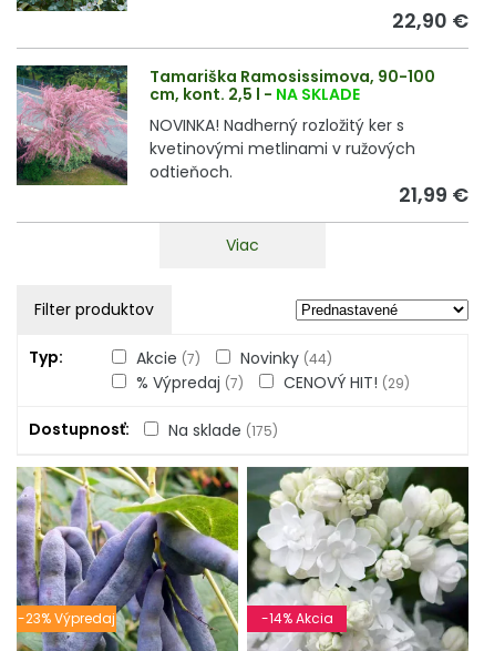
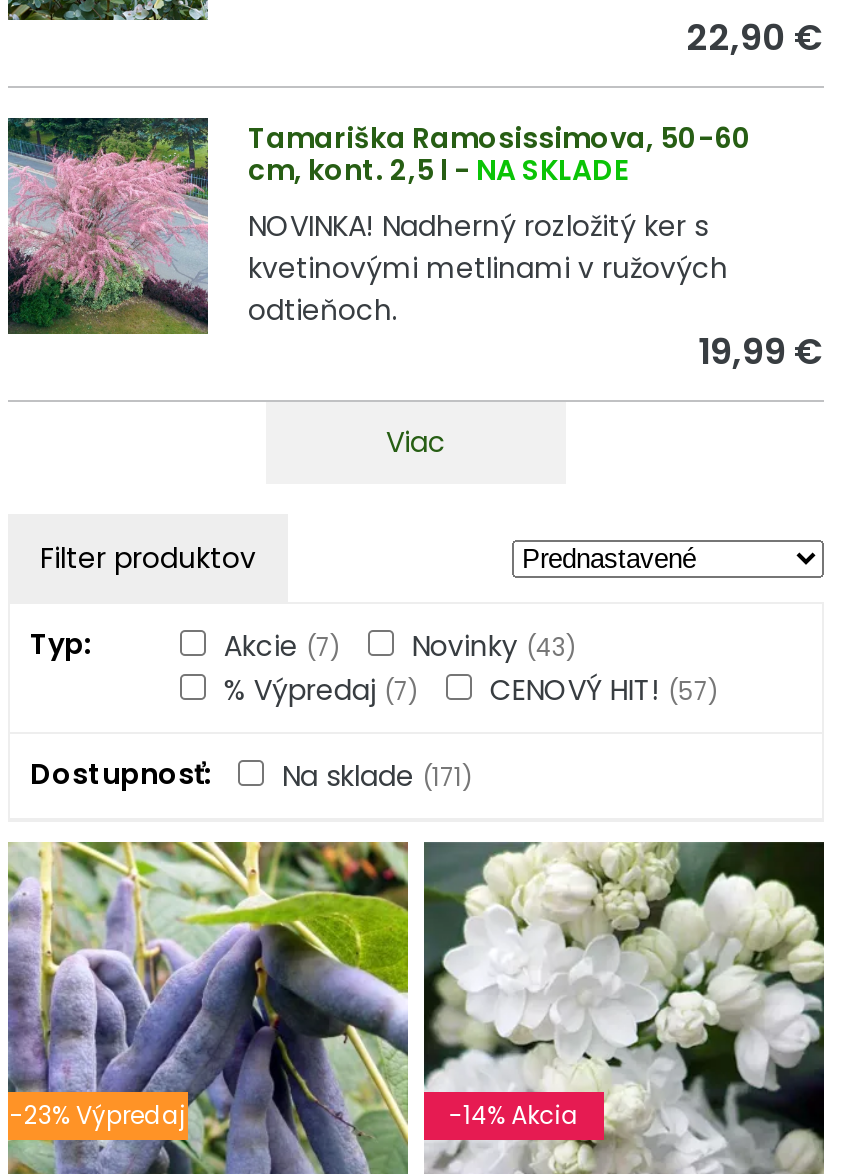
[150,65,435,87] Tamariška Ramosissimova, 90-100 -> [248,117,752,157] Tamariška Ramosissimova, 50-60
[399,181,468,208] 21,99 € -> [698,326,824,376] 19,99 €
[136,347,332,369] Akcie (7) Novinky (44) -> [224,626,576,666] Akcie (7) Novinky (43)
[136,372,410,394] % Výpredaj (7) CENOVÝ HIT! (29) -> [224,670,718,710] % Výpredaj (7) CENOVÝ HIT! (57)
[29,418,278,441] Dostupnosť Na sklade (175) -> [30,754,472,796] Dostupnosť Na sklade (171)

